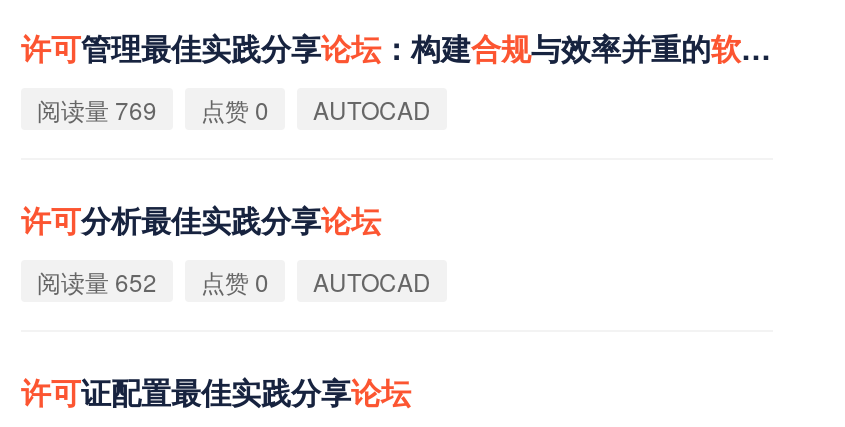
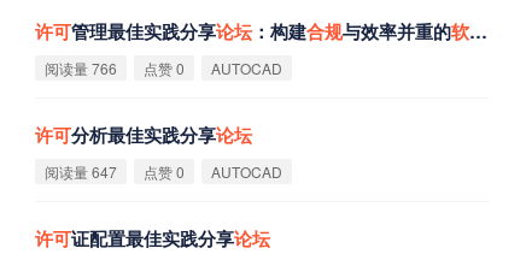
[37,93,431,127] 阅读量 769 点赞 0 AUTOCAD -> [45,58,282,79] 阅读量 766 点赞 0 AUTOCAD
[37,265,431,299] 阅读量 652 点赞 0 AUTOCAD -> [45,162,282,182] 阅读量 647 点赞 0 AUTOCAD

